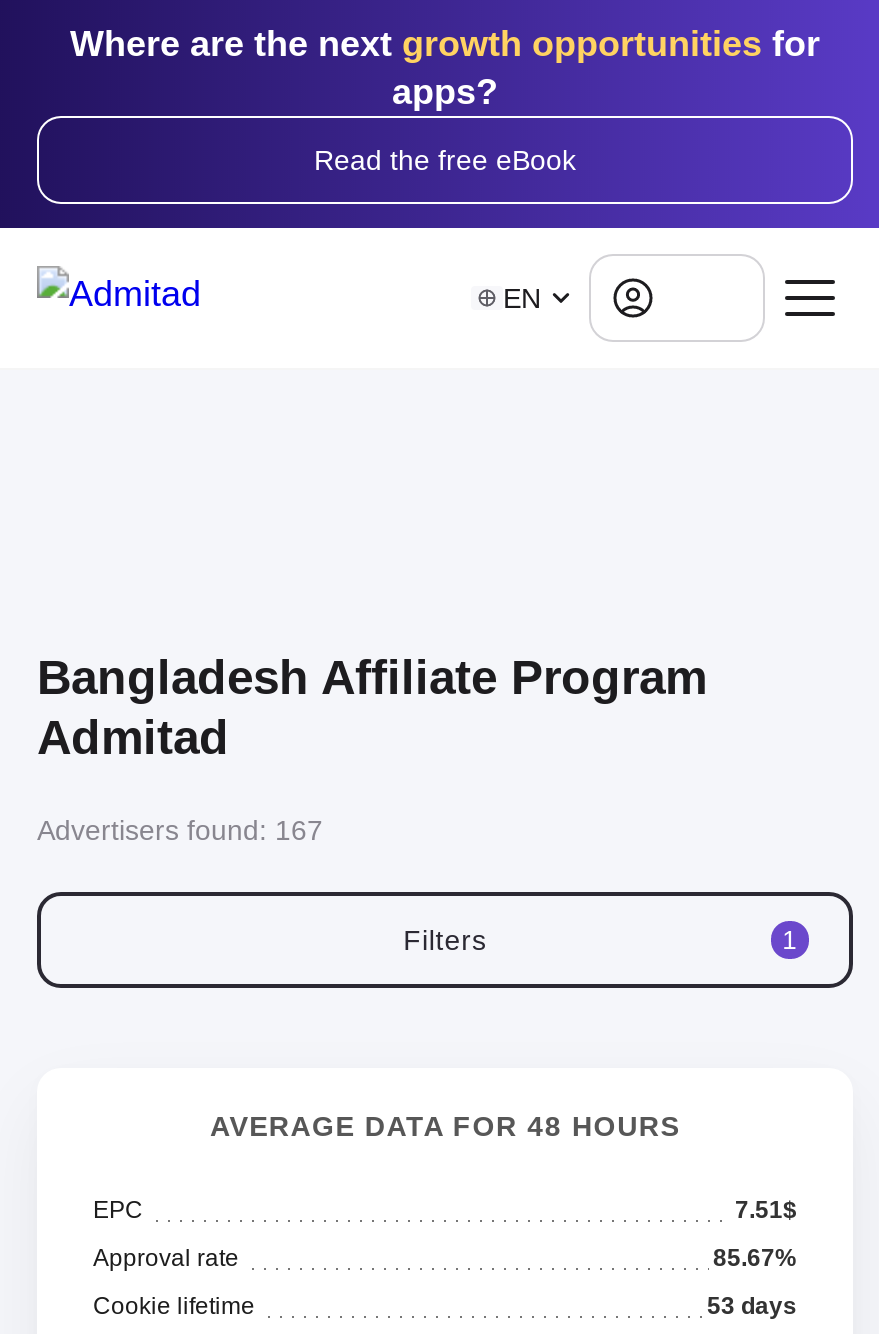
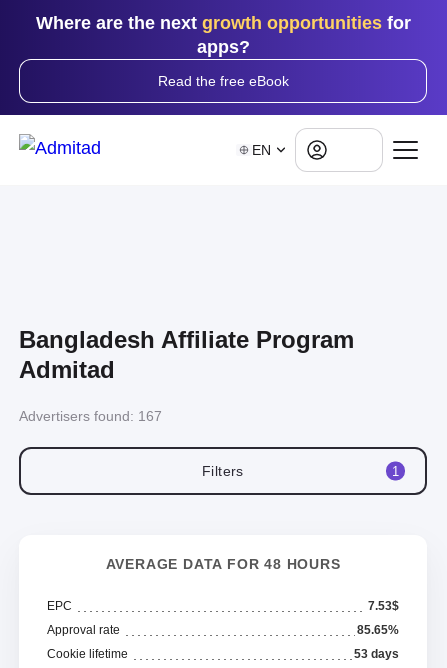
[735,1196,797,1224] 7.51$ -> [368,599,399,613] 7.53$
[713,1244,797,1272] 85.67% -> [357,623,399,637] 85.65%

